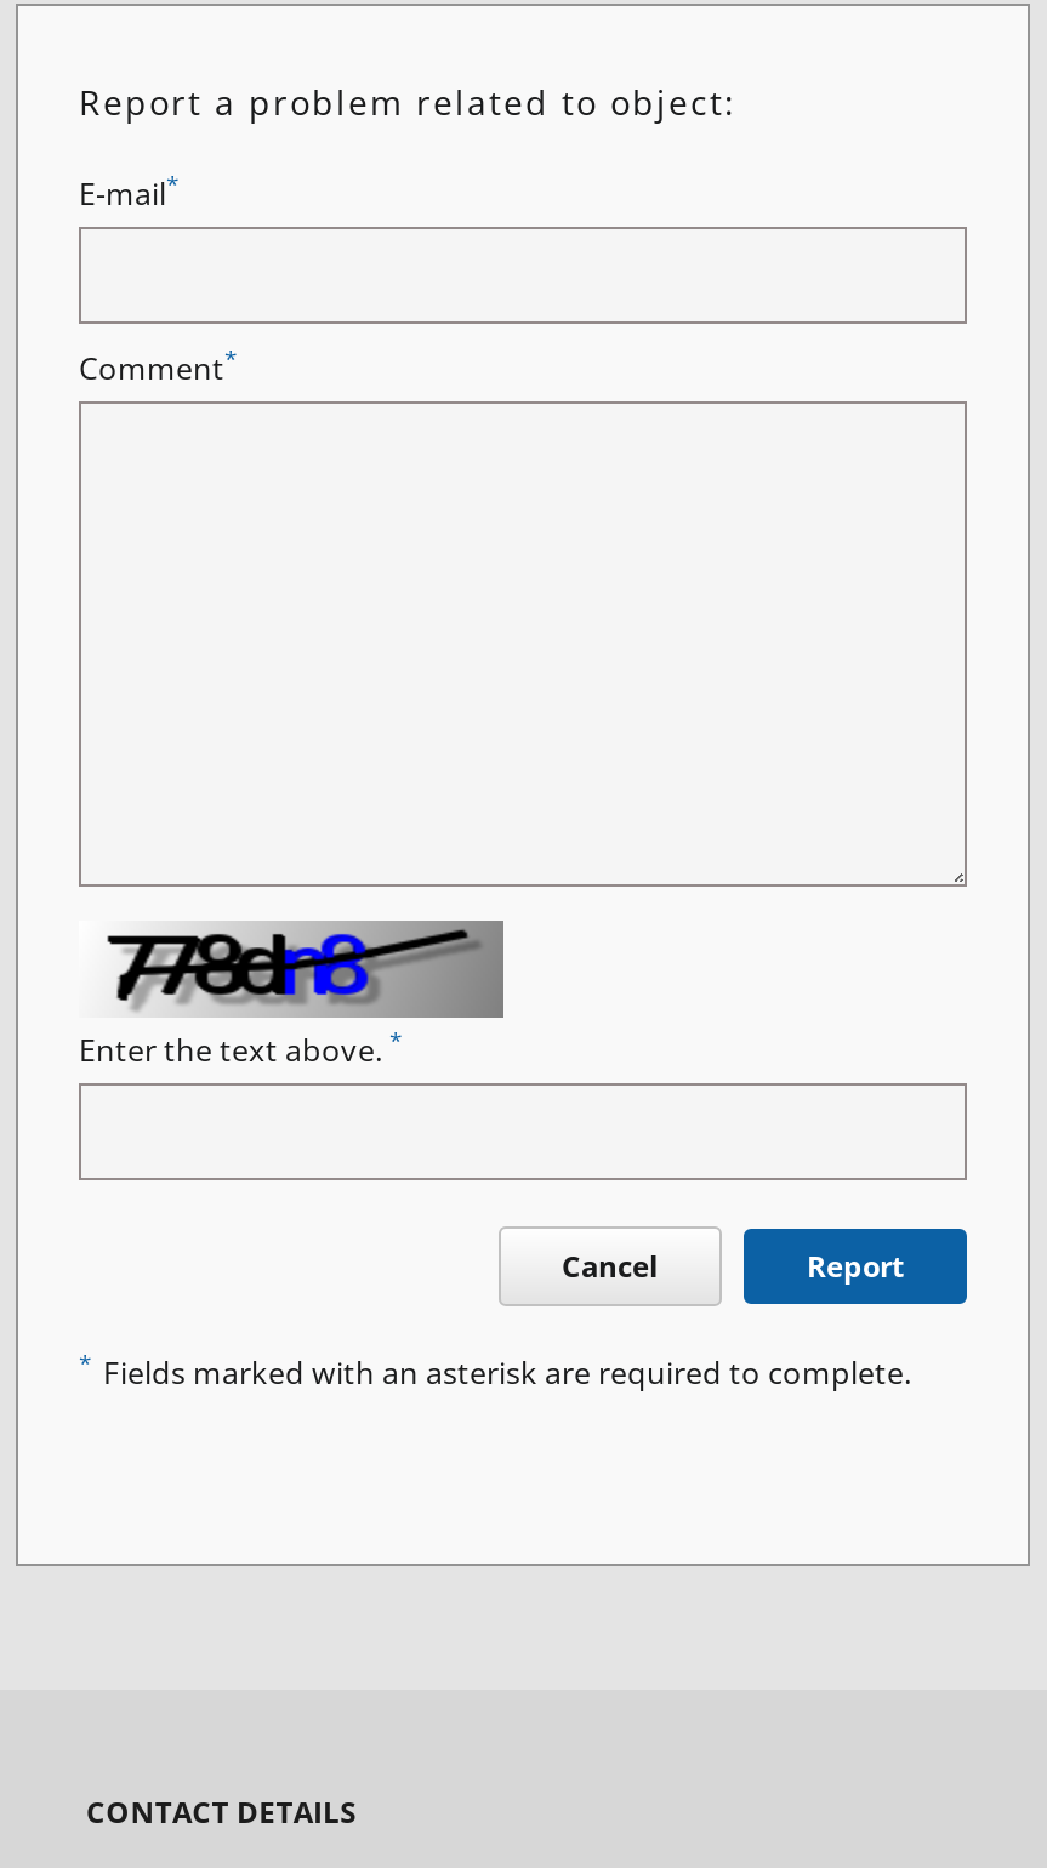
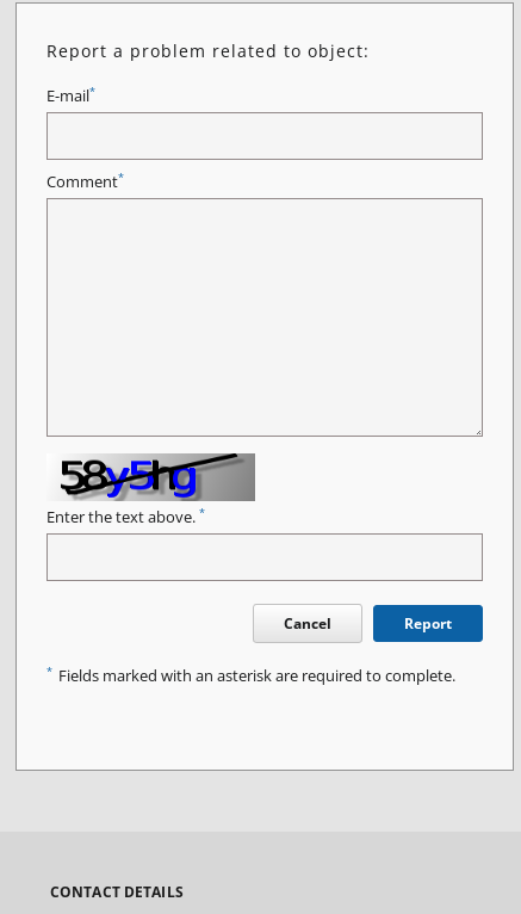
[108,921,477,1015] [image] -> [60,453,237,501] [image]

